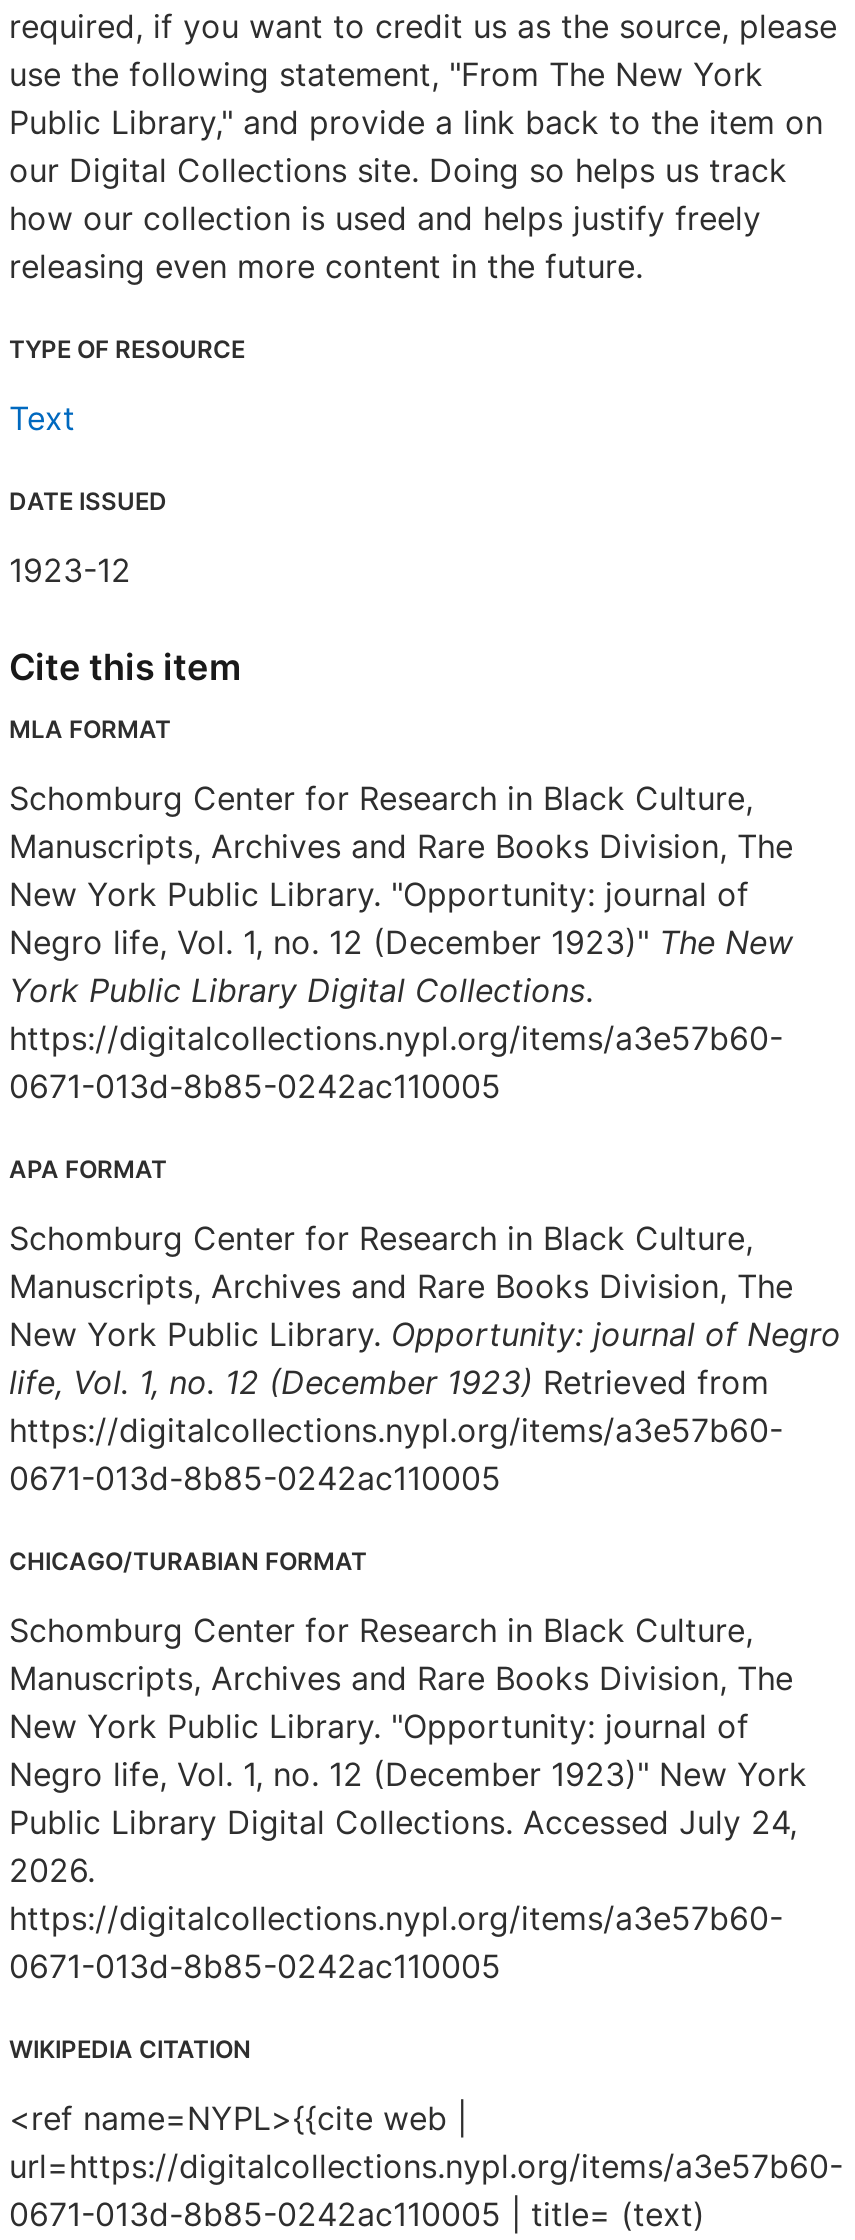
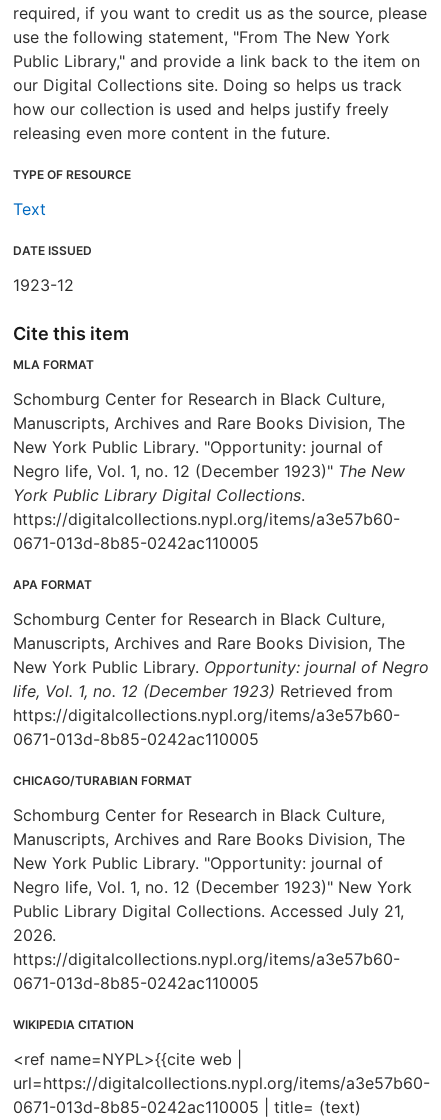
[9,1802,797,1842] Public Library Digital Collections. Accessed July 24, -> [13,901,404,921] Public Library Digital Collections. Accessed July 21,

